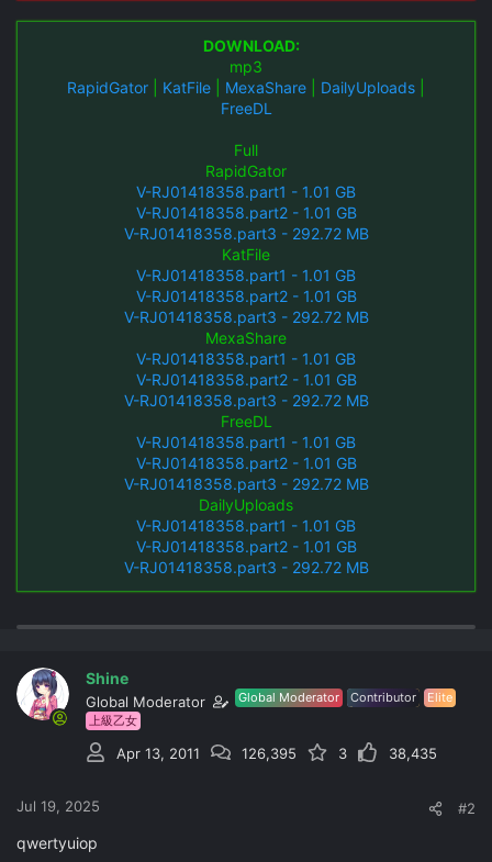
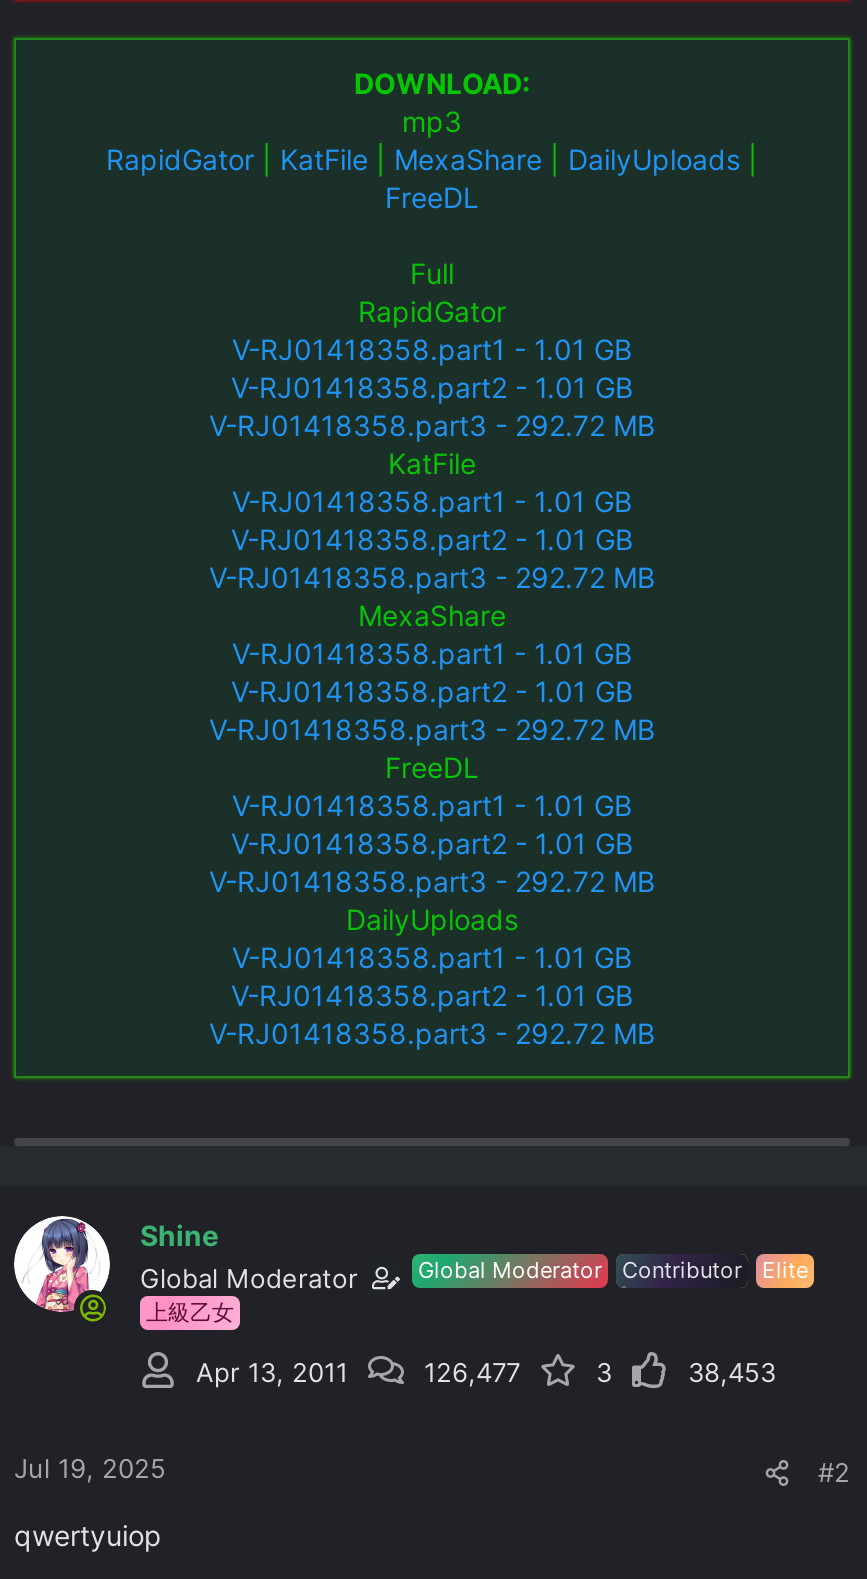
[242,744,297,762] 126,395 -> [424,1355,520,1387] 126,477
[389,744,437,762] 38,435 -> [688,1355,776,1387] 38,453

